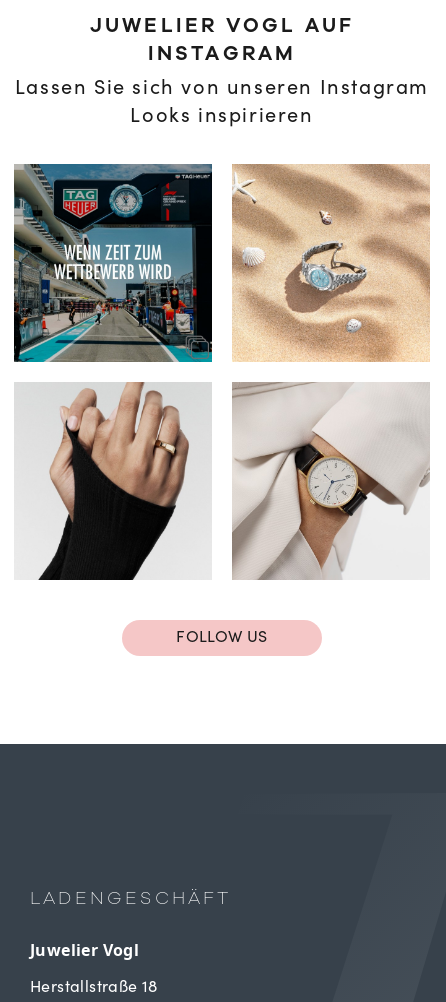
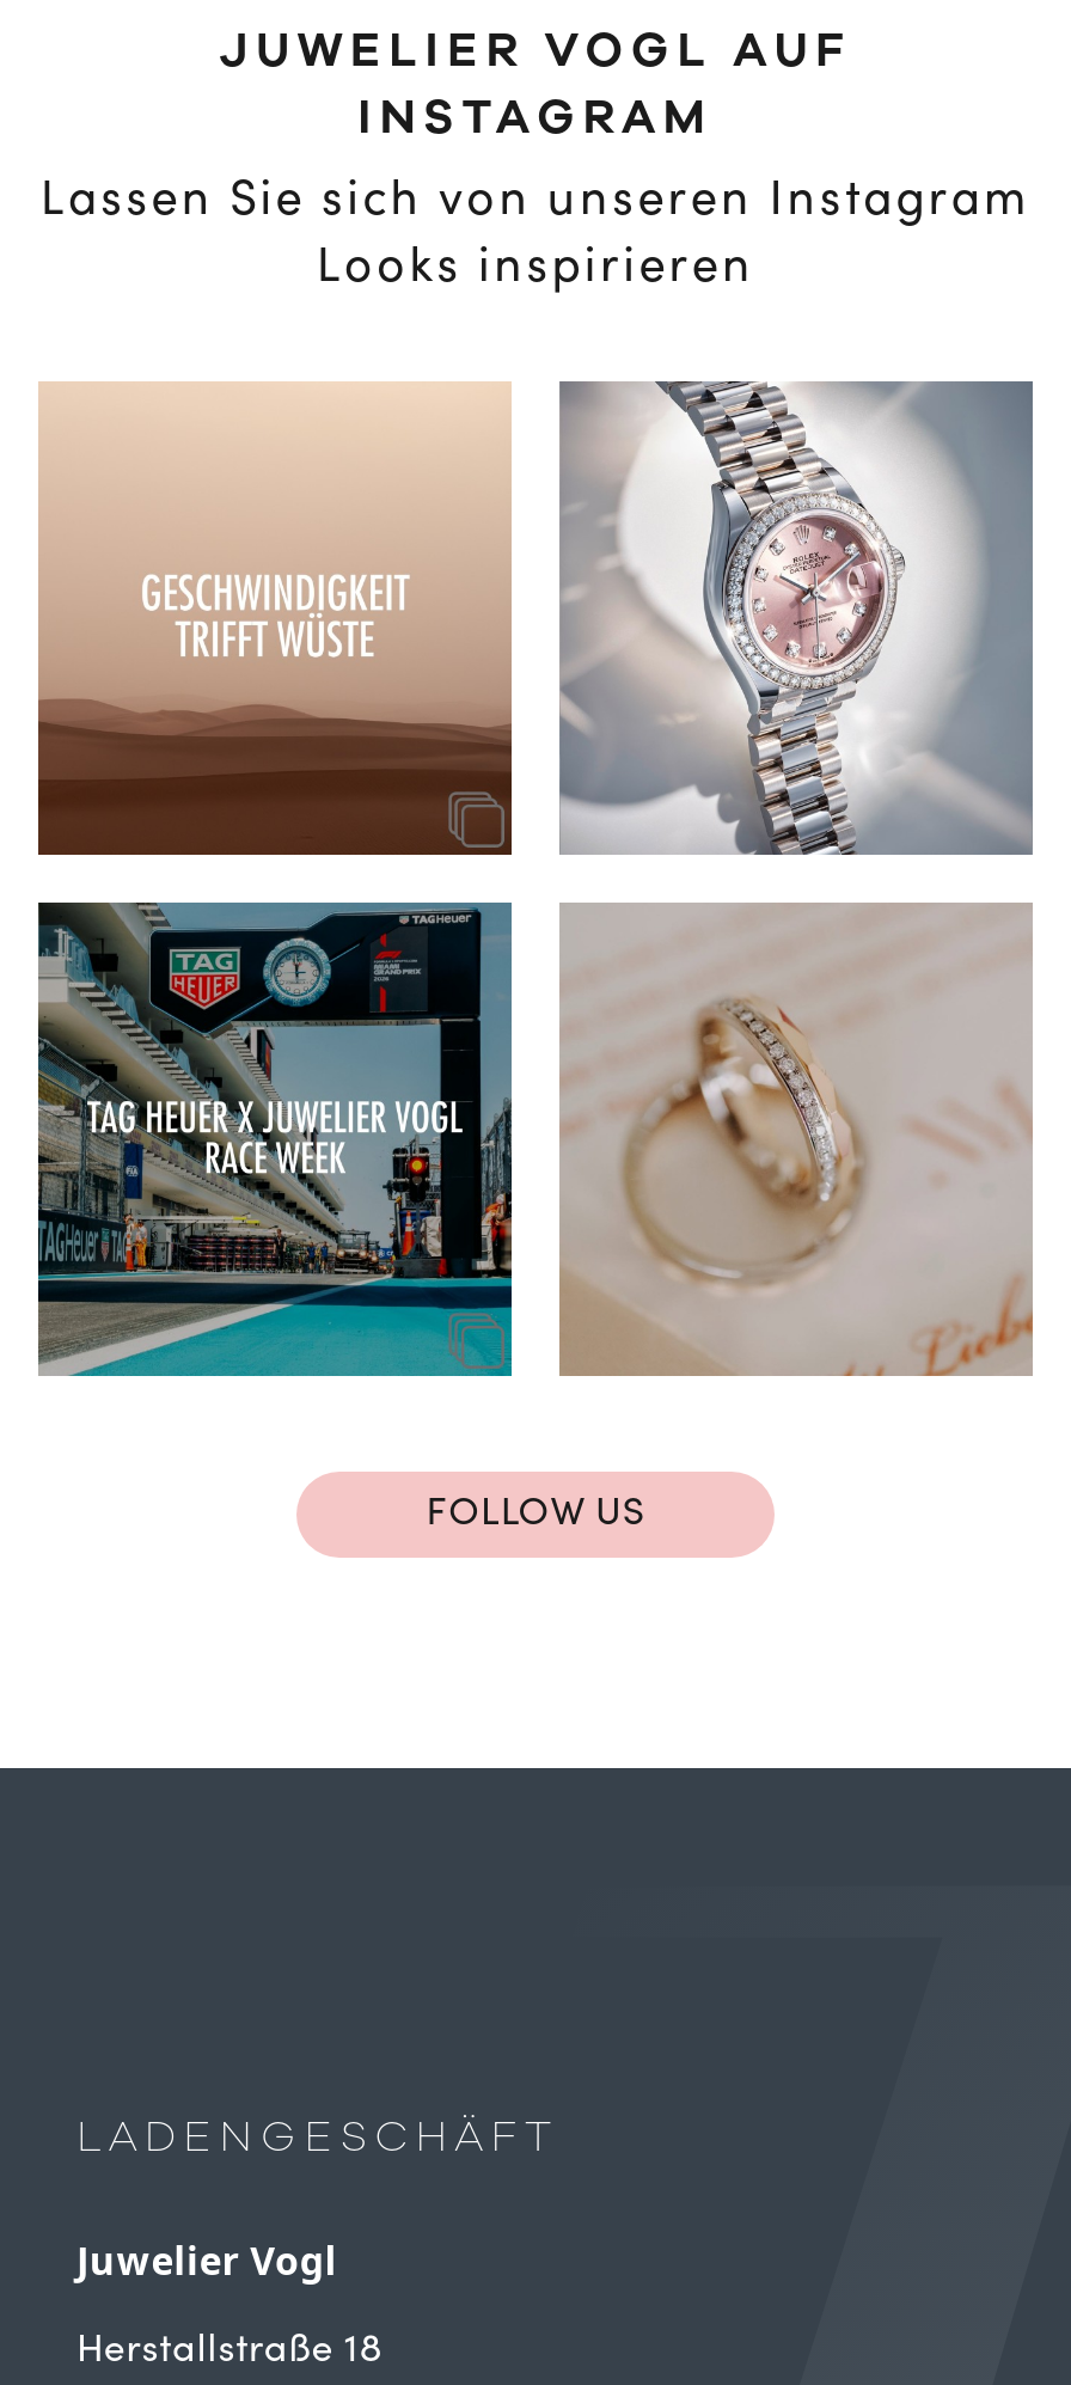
[13,163,213,363] [image] -> [36,381,514,857] [image]
[232,164,430,362] [image] -> [557,379,1035,857] [image]
[14,381,212,581] [image] -> [36,900,514,1378] [image]
[233,383,430,580] [image] -> [559,903,1035,1378] [image]

